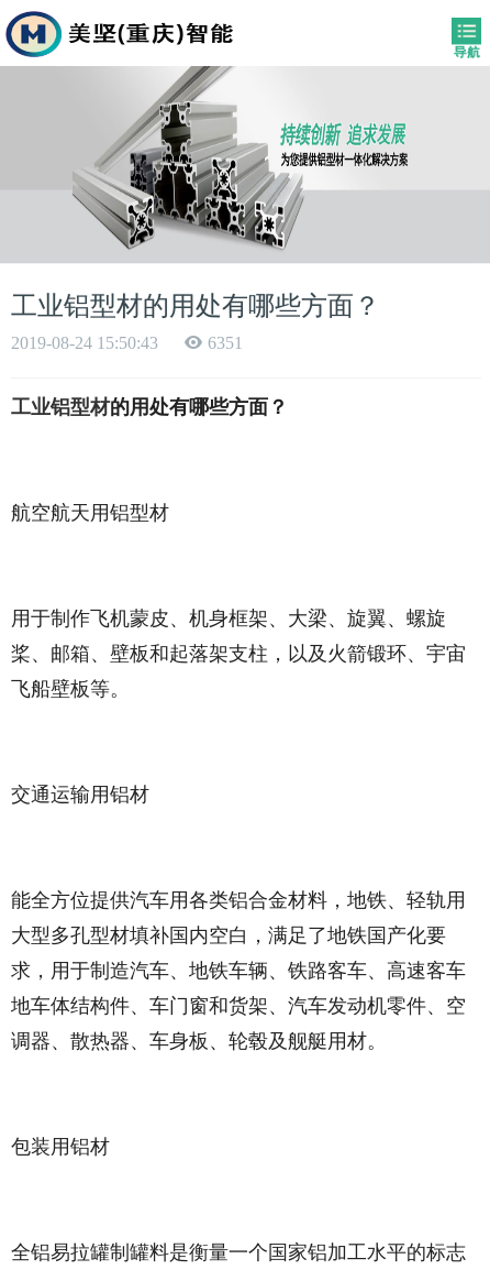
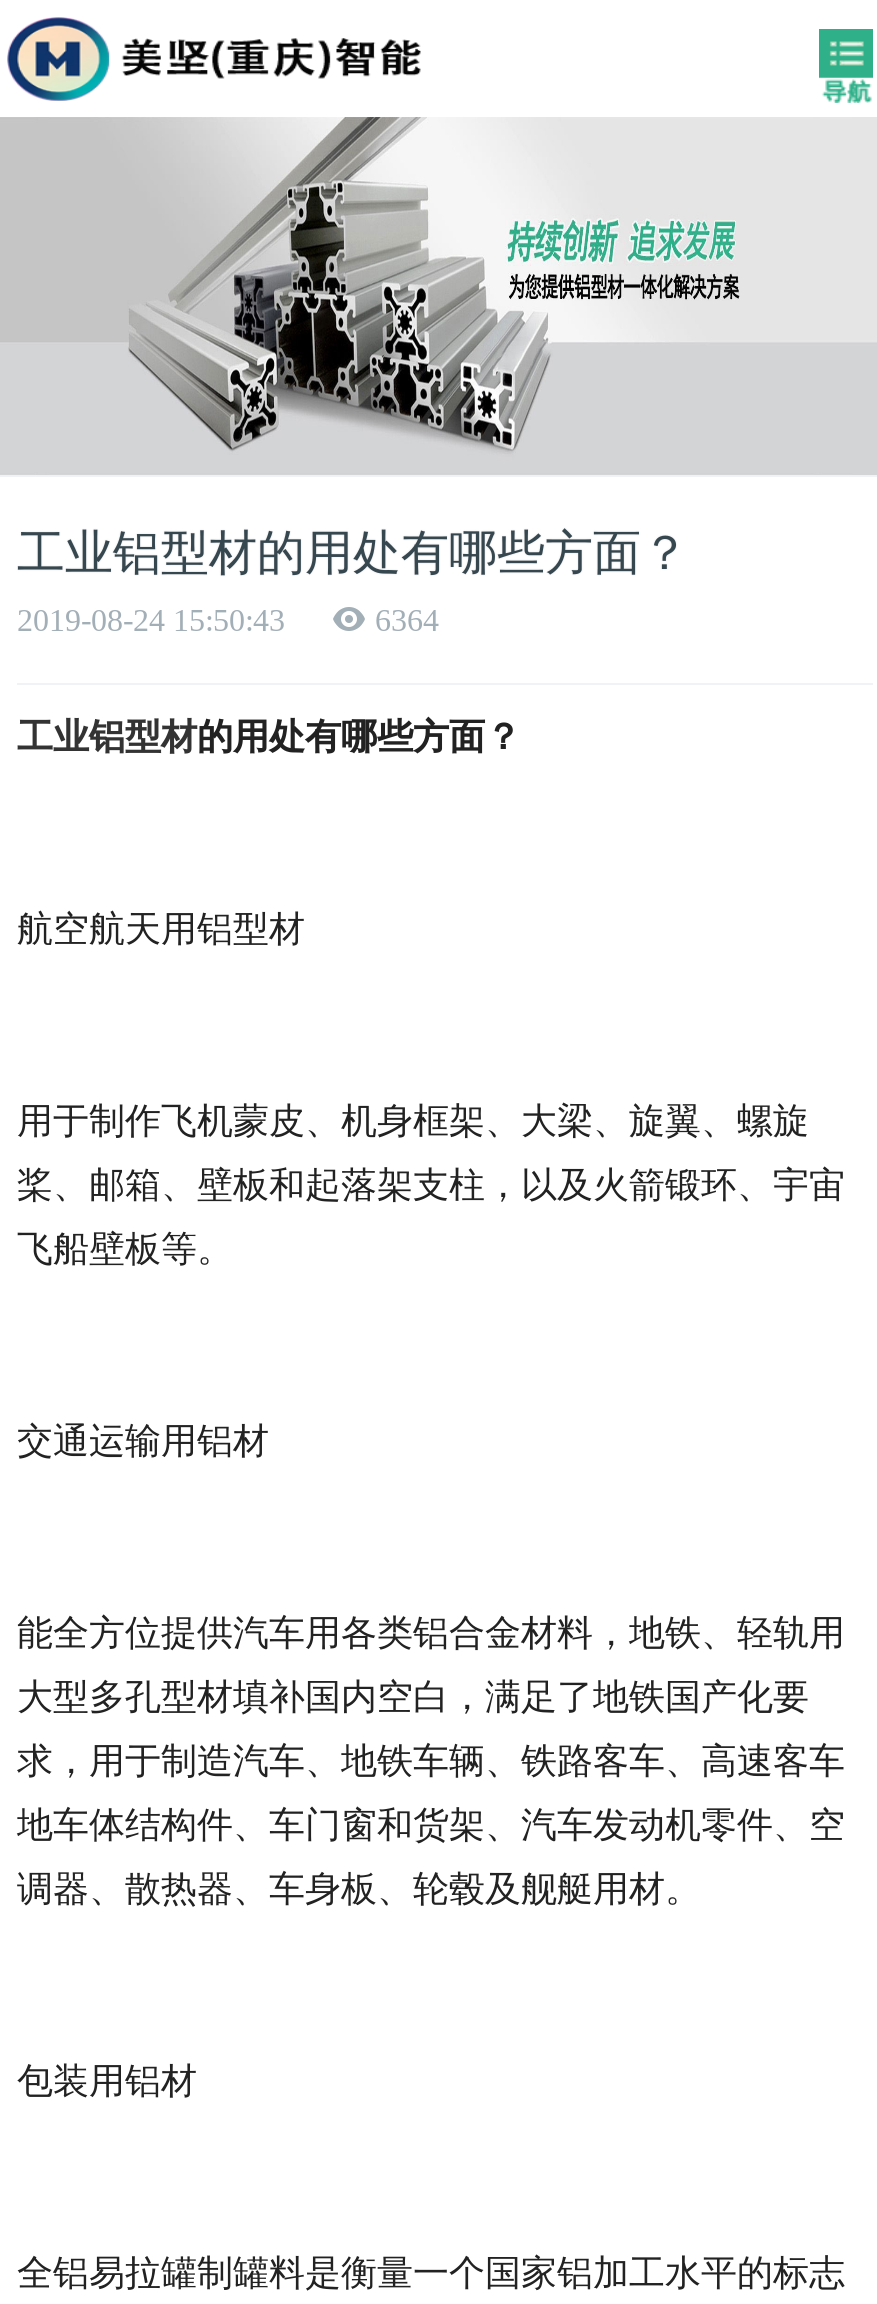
[208,334,243,352] 6351 -> [375,603,439,637] 6364

